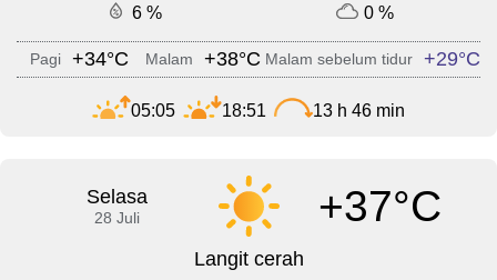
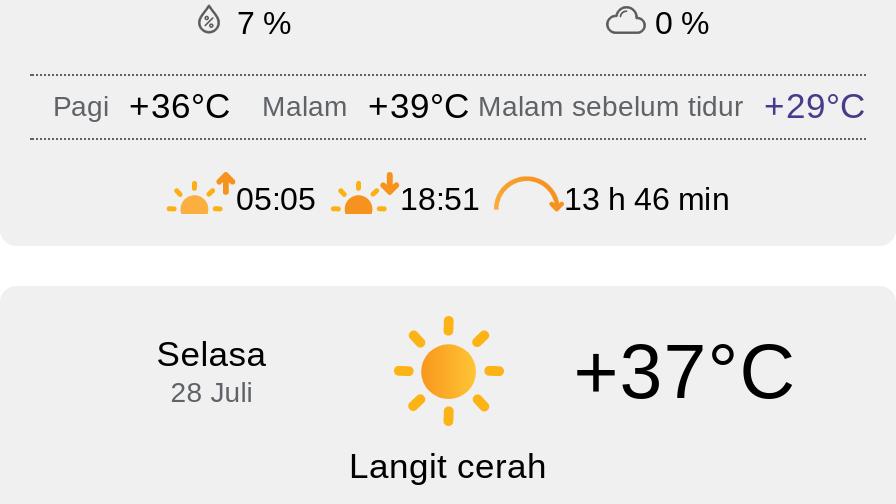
[131,4,161,23] 6 % -> [237,7,291,41] 7 %
[72,48,128,70] +34°C -> [129,87,231,127] +36°C
[204,48,480,70] +38°C Malam sebelum tidur +29°C -> [368,87,866,127] +39°C Malam sebelum tidur +29°C

